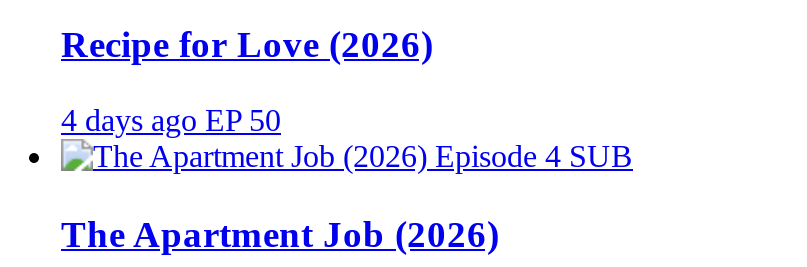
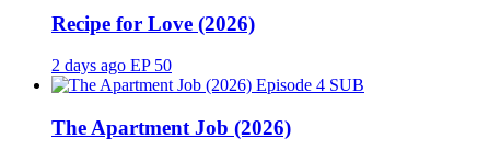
[61,104,281,138] 4 days ago EP 50 -> [51,56,172,75] 2 days ago EP 50

